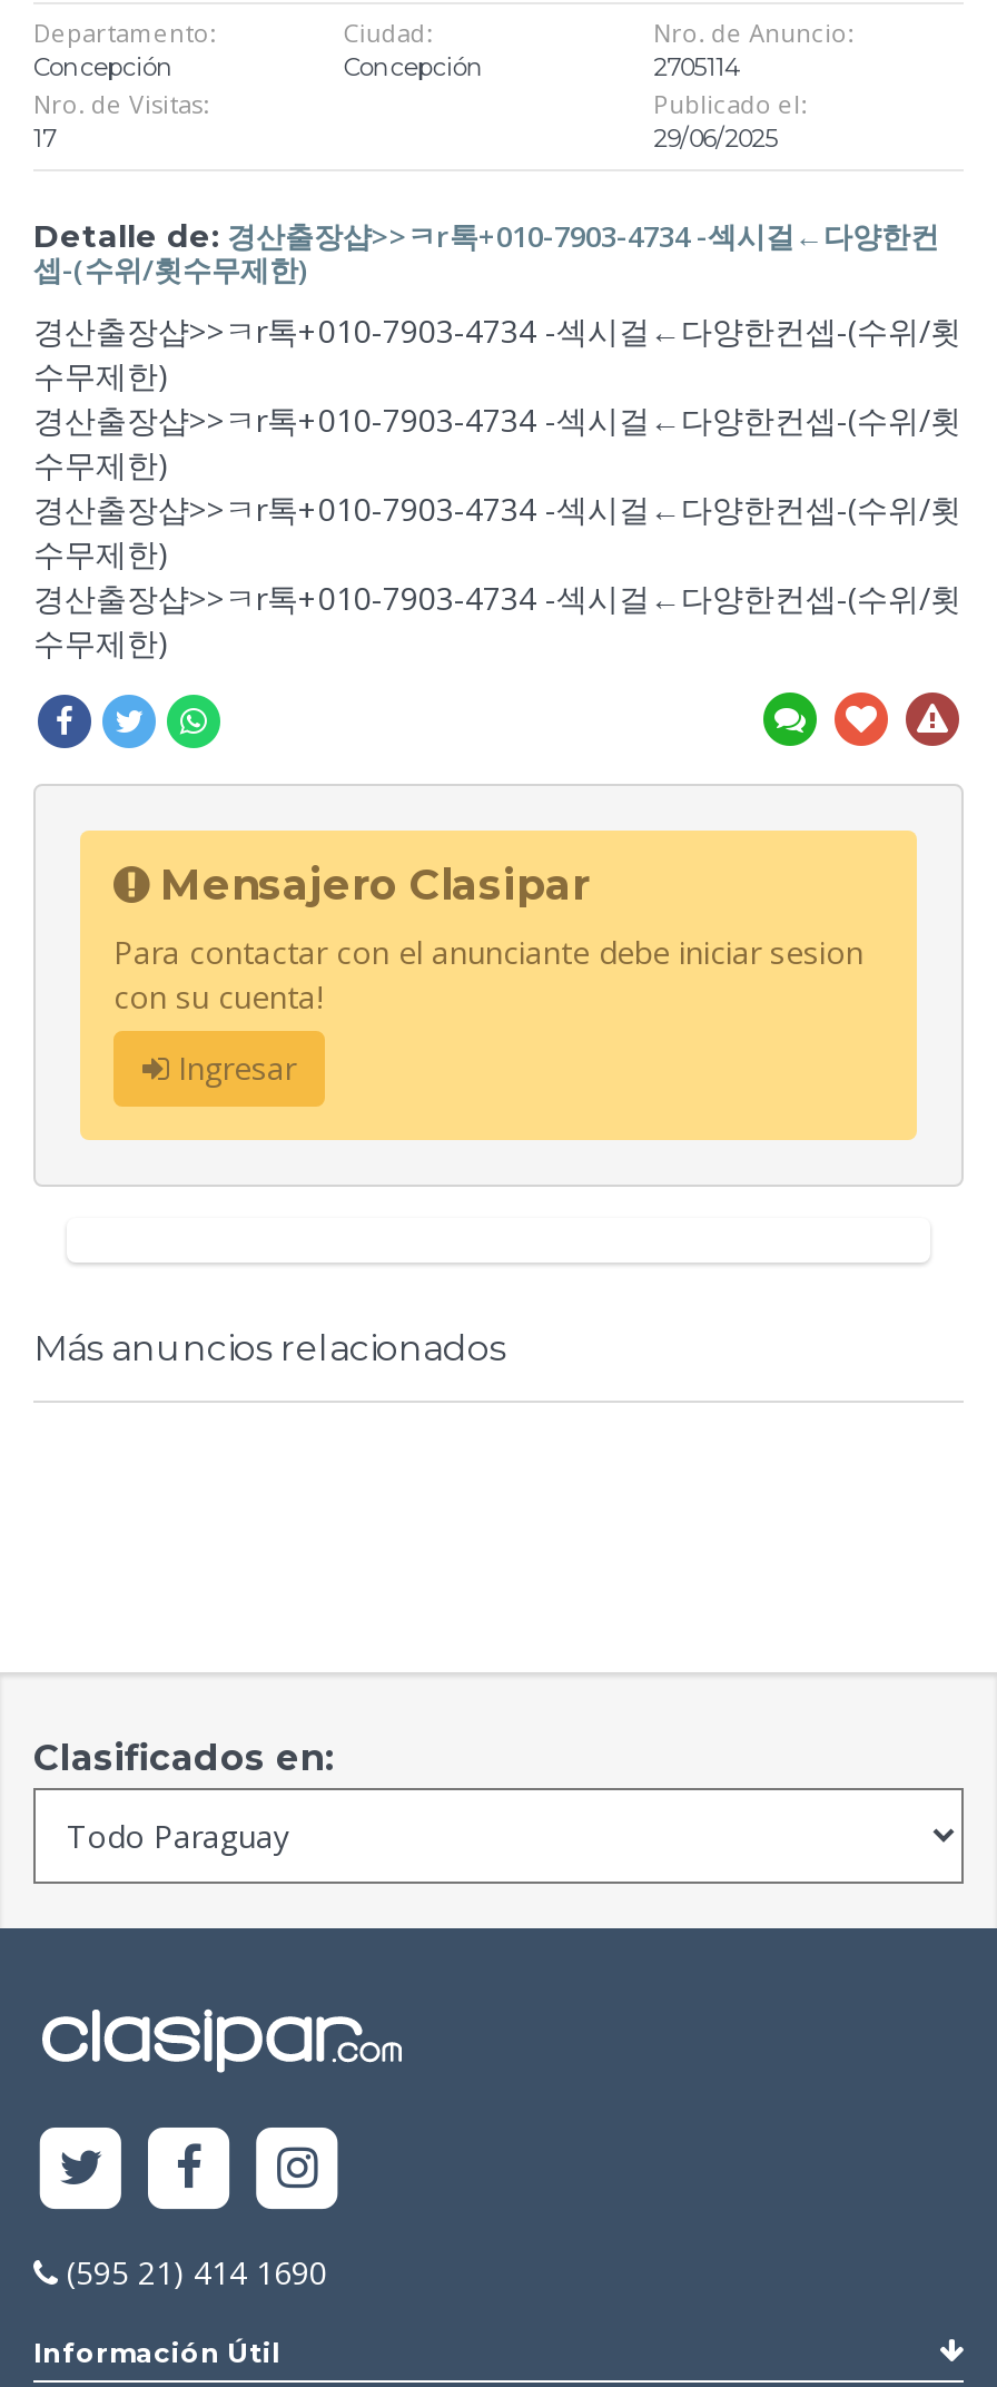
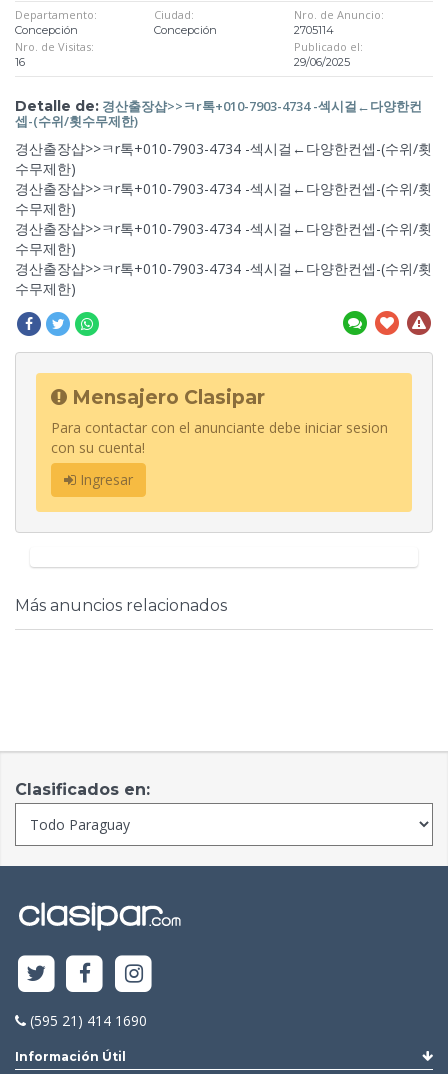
[33,122,56,154] 17 -> [15,55,25,69] 16

